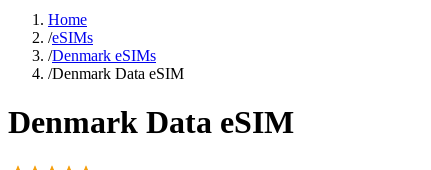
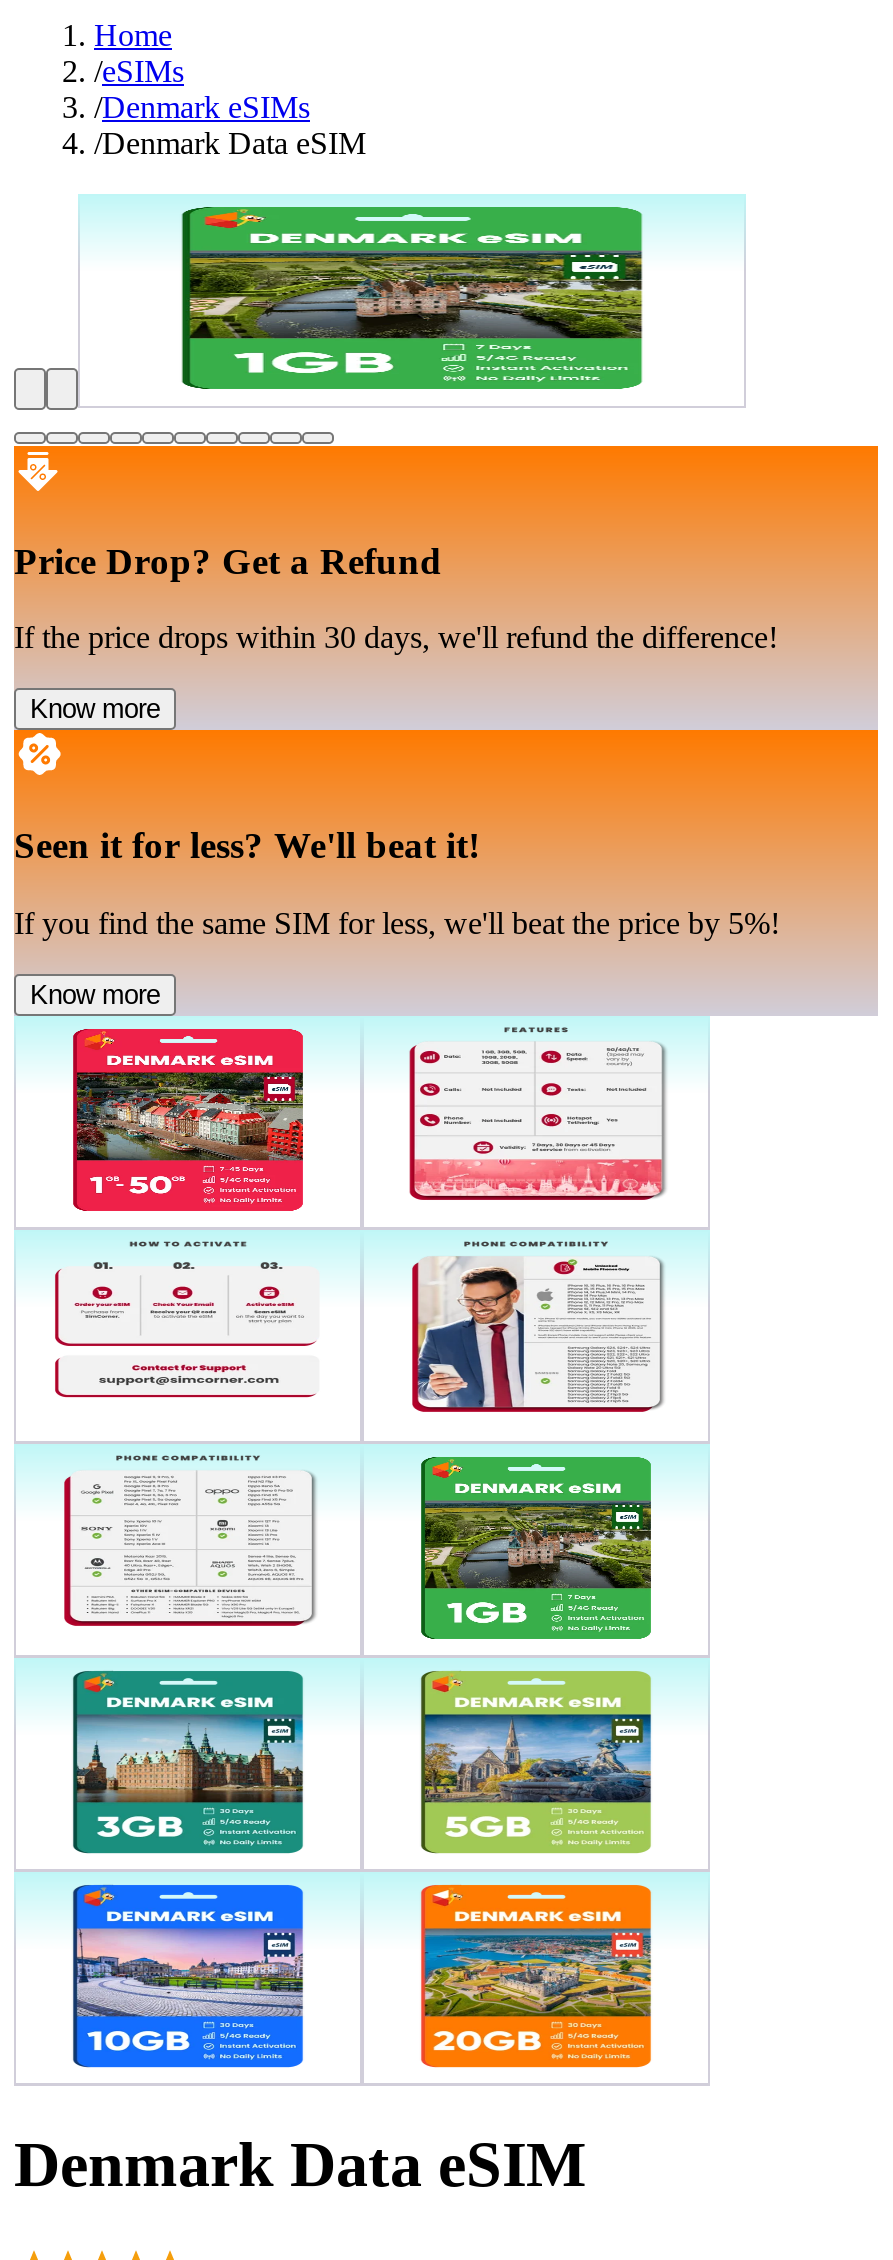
none -> [12,430,880,2080] [image] | Price Drop? Get a Refund | If the price drops within 30 days, we'll refund the difference! | Know more | Seen it for less? We'll beat it! | If you find the same SIM for less, we'll beat the price by 5%! | Know more
none -> [12,194,746,412] [image]

